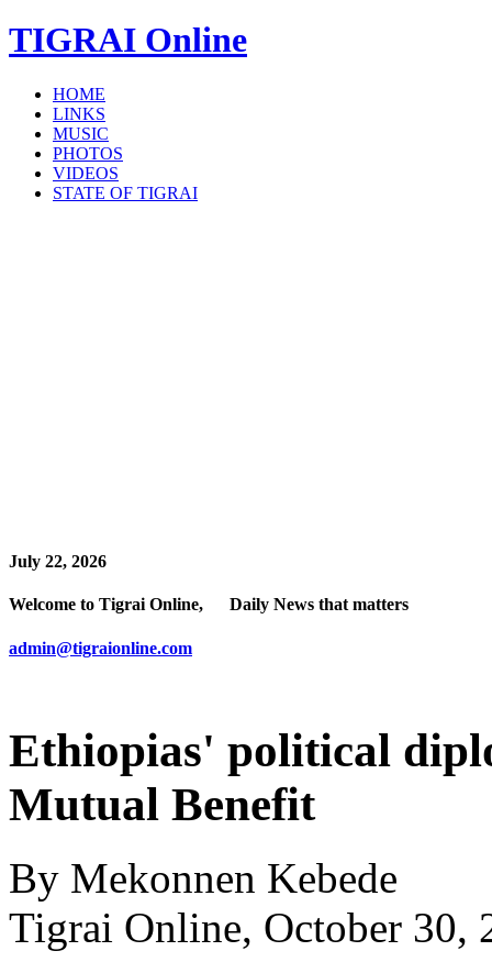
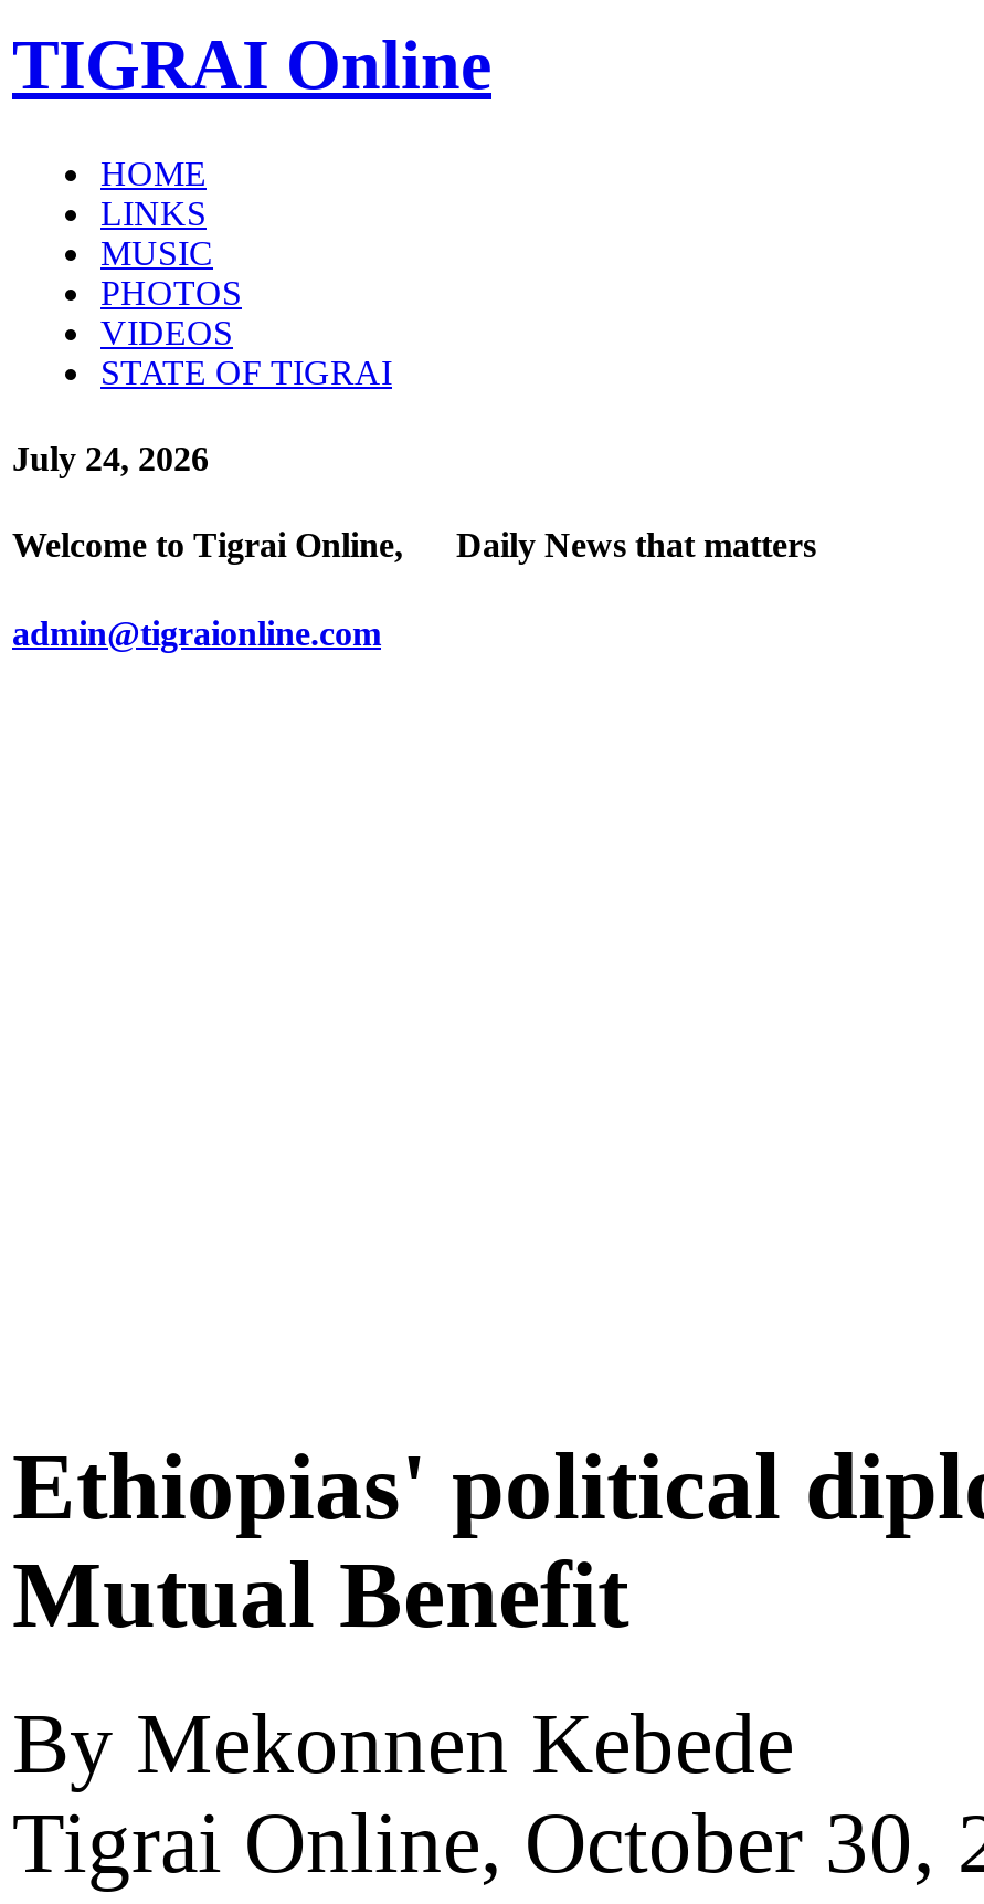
[9,552,107,571] July 22, 2026 -> [12,440,209,478] July 24, 2026
moved [9,595,409,657] -> [12,527,816,651]: Welcome to Tigrai Online, Daily News that matters | admin@tigraionline.com

